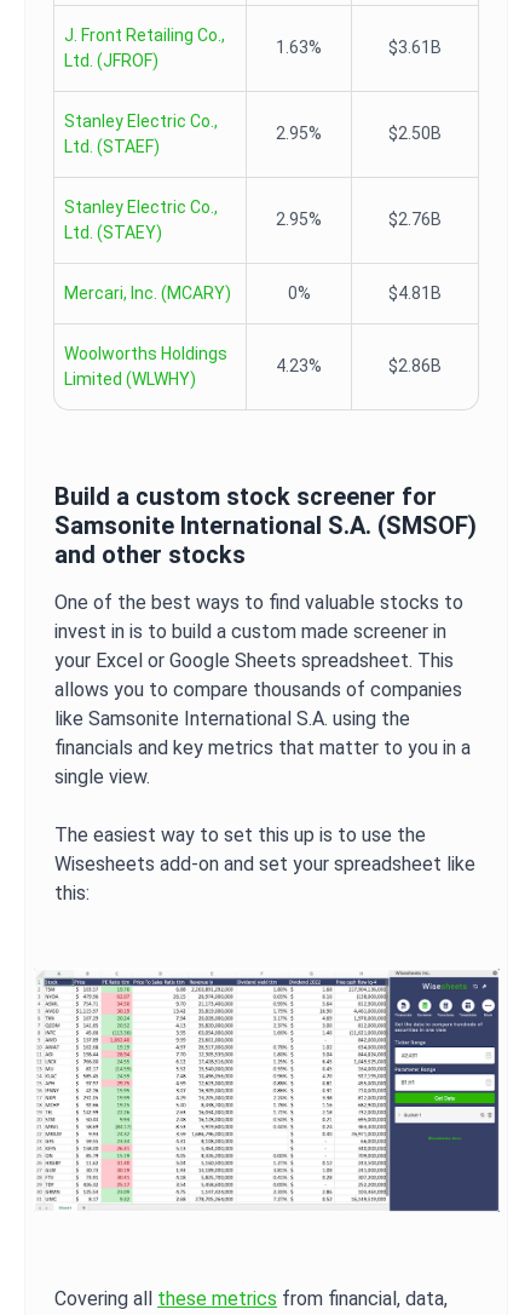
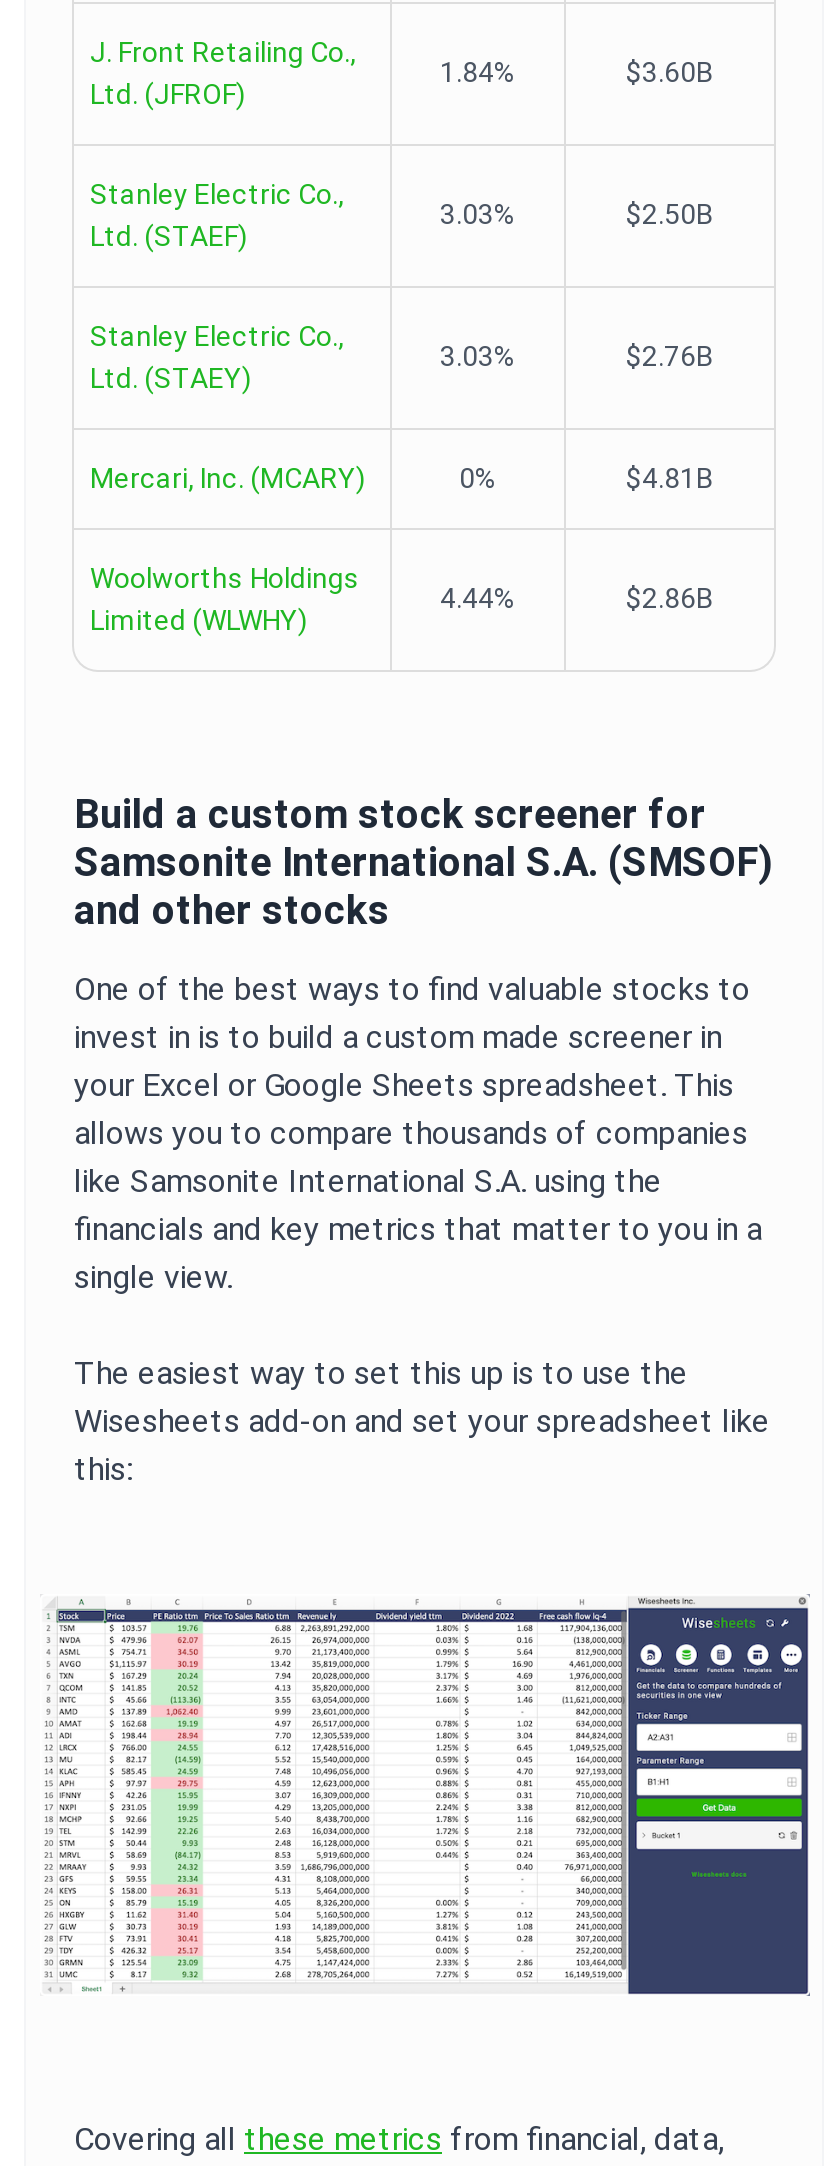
[276,38,442,57] 1.63% | $3.61B -> [440,56,714,88] 1.84% | $3.60B
[276,124,322,143] 2.95% -> [440,198,516,230] 3.03%
[276,209,322,229] 2.95% -> [440,340,516,372] 3.03%
[276,356,322,375] 4.23% -> [440,582,516,614] 4.44%

